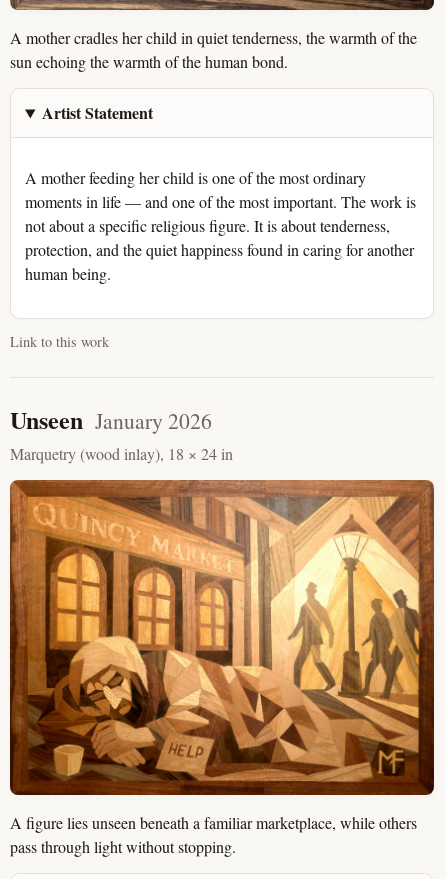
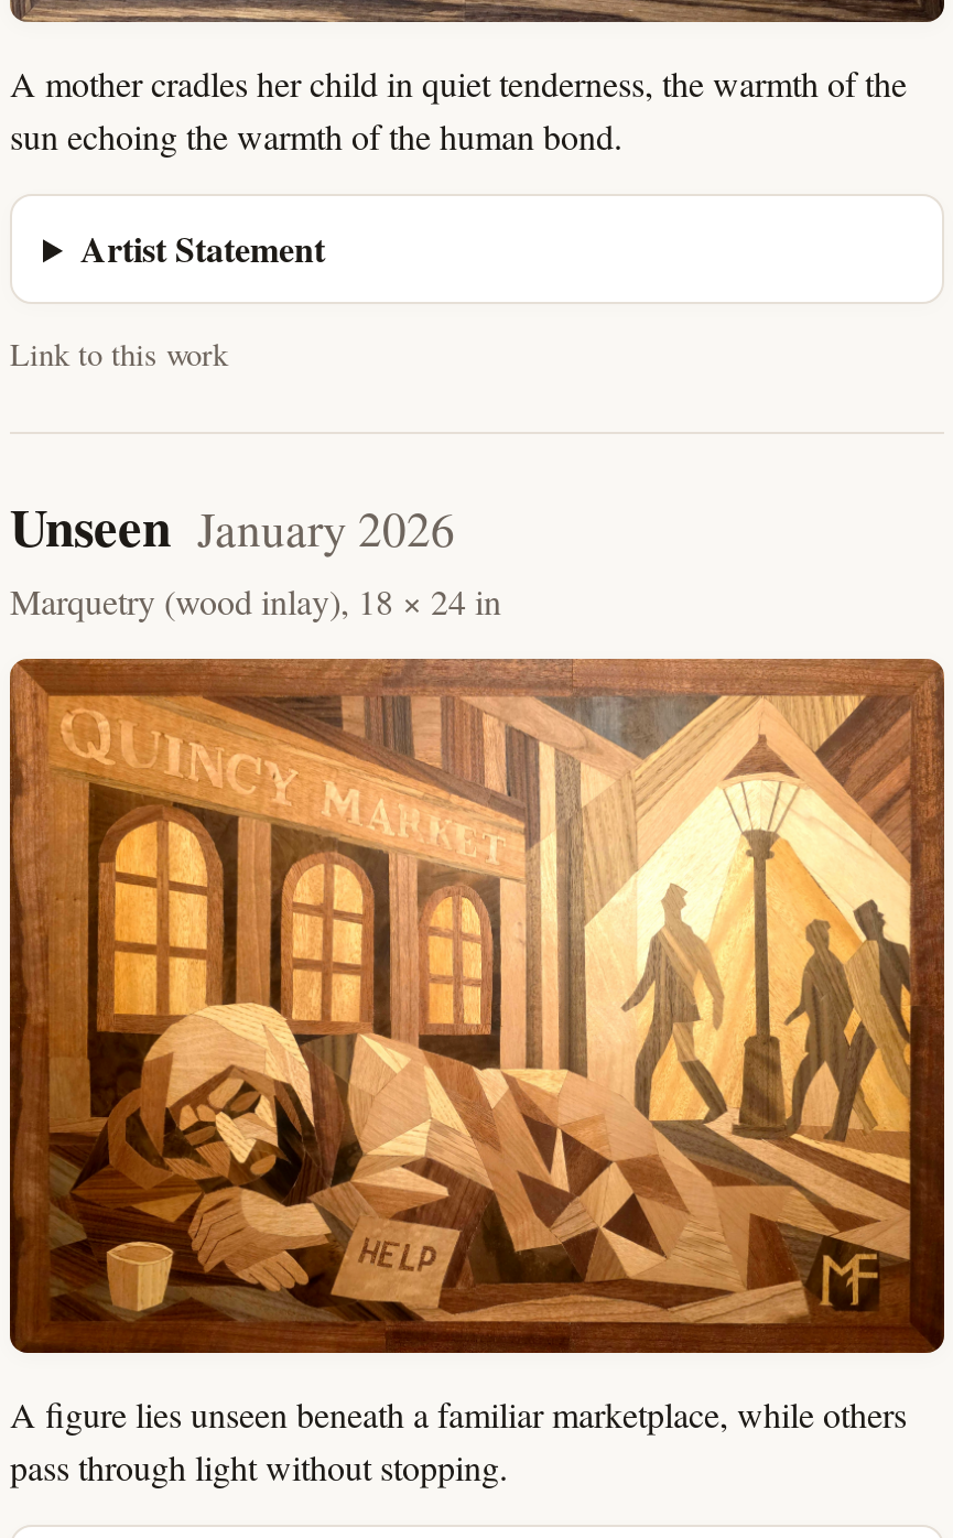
[25,167,416,284] A mother feeding her child is one of the most ordinary | moments in life — and one of the most important. The work is | not about a specific religious figure. It is about tenderness, | protection, and the quiet happiness found in caring for another | human being. -> none

